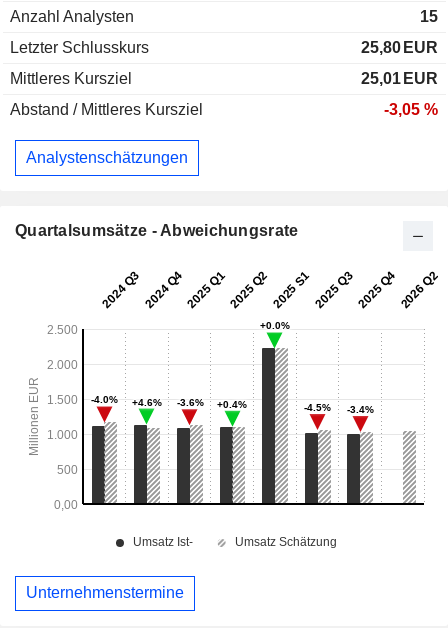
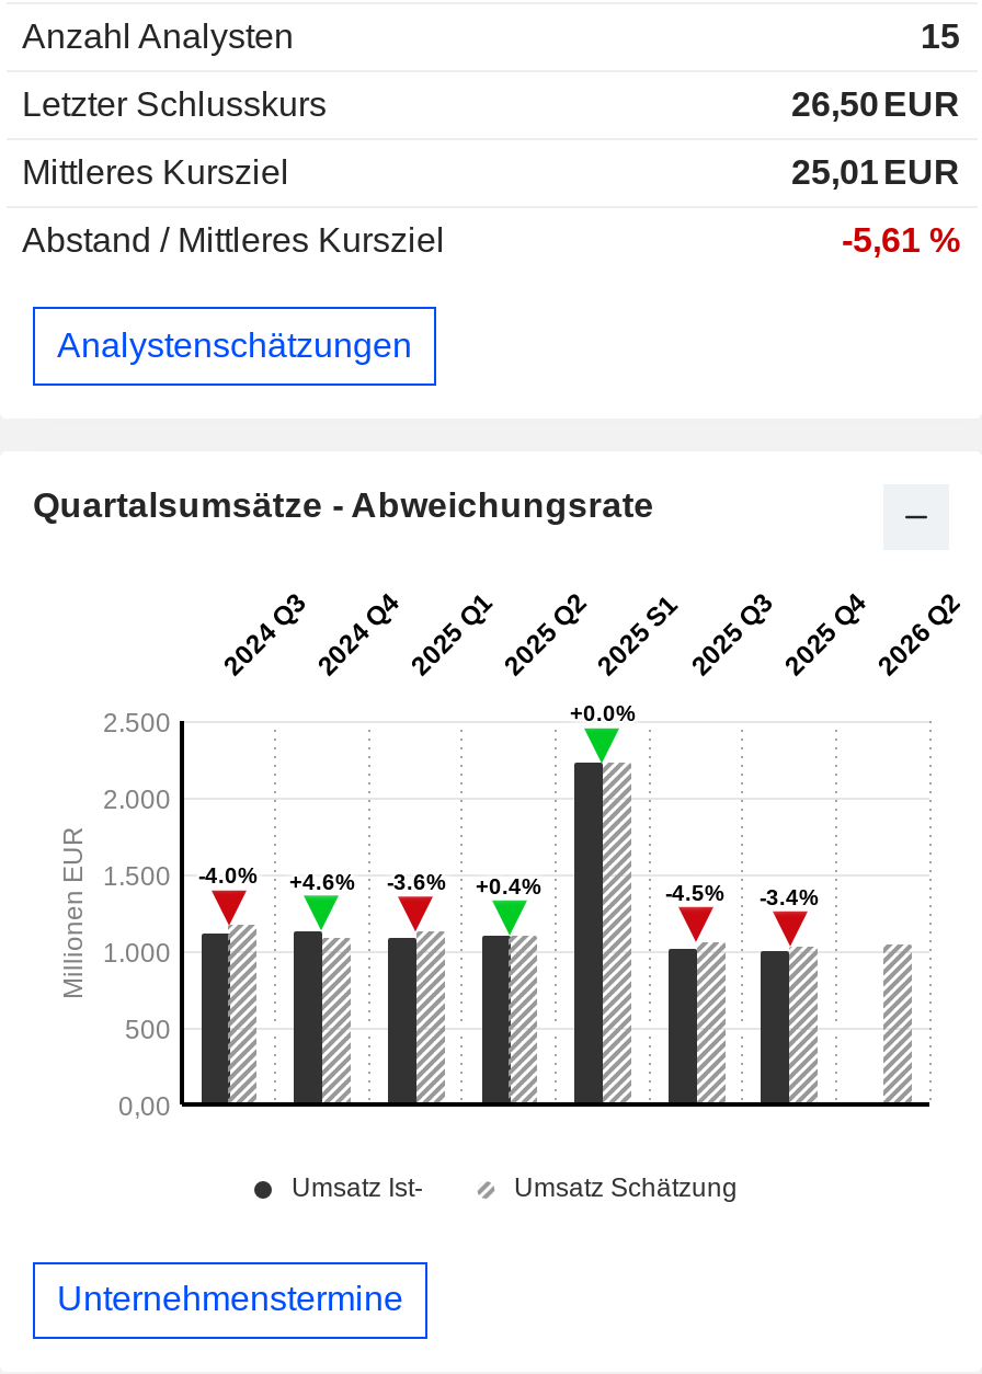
[361,39,438,56] 25,80 EUR -> [791,86,960,124] 26,50 EUR
[384,101,438,118] -3,05 % -> [842,222,960,259] -5,61 %

